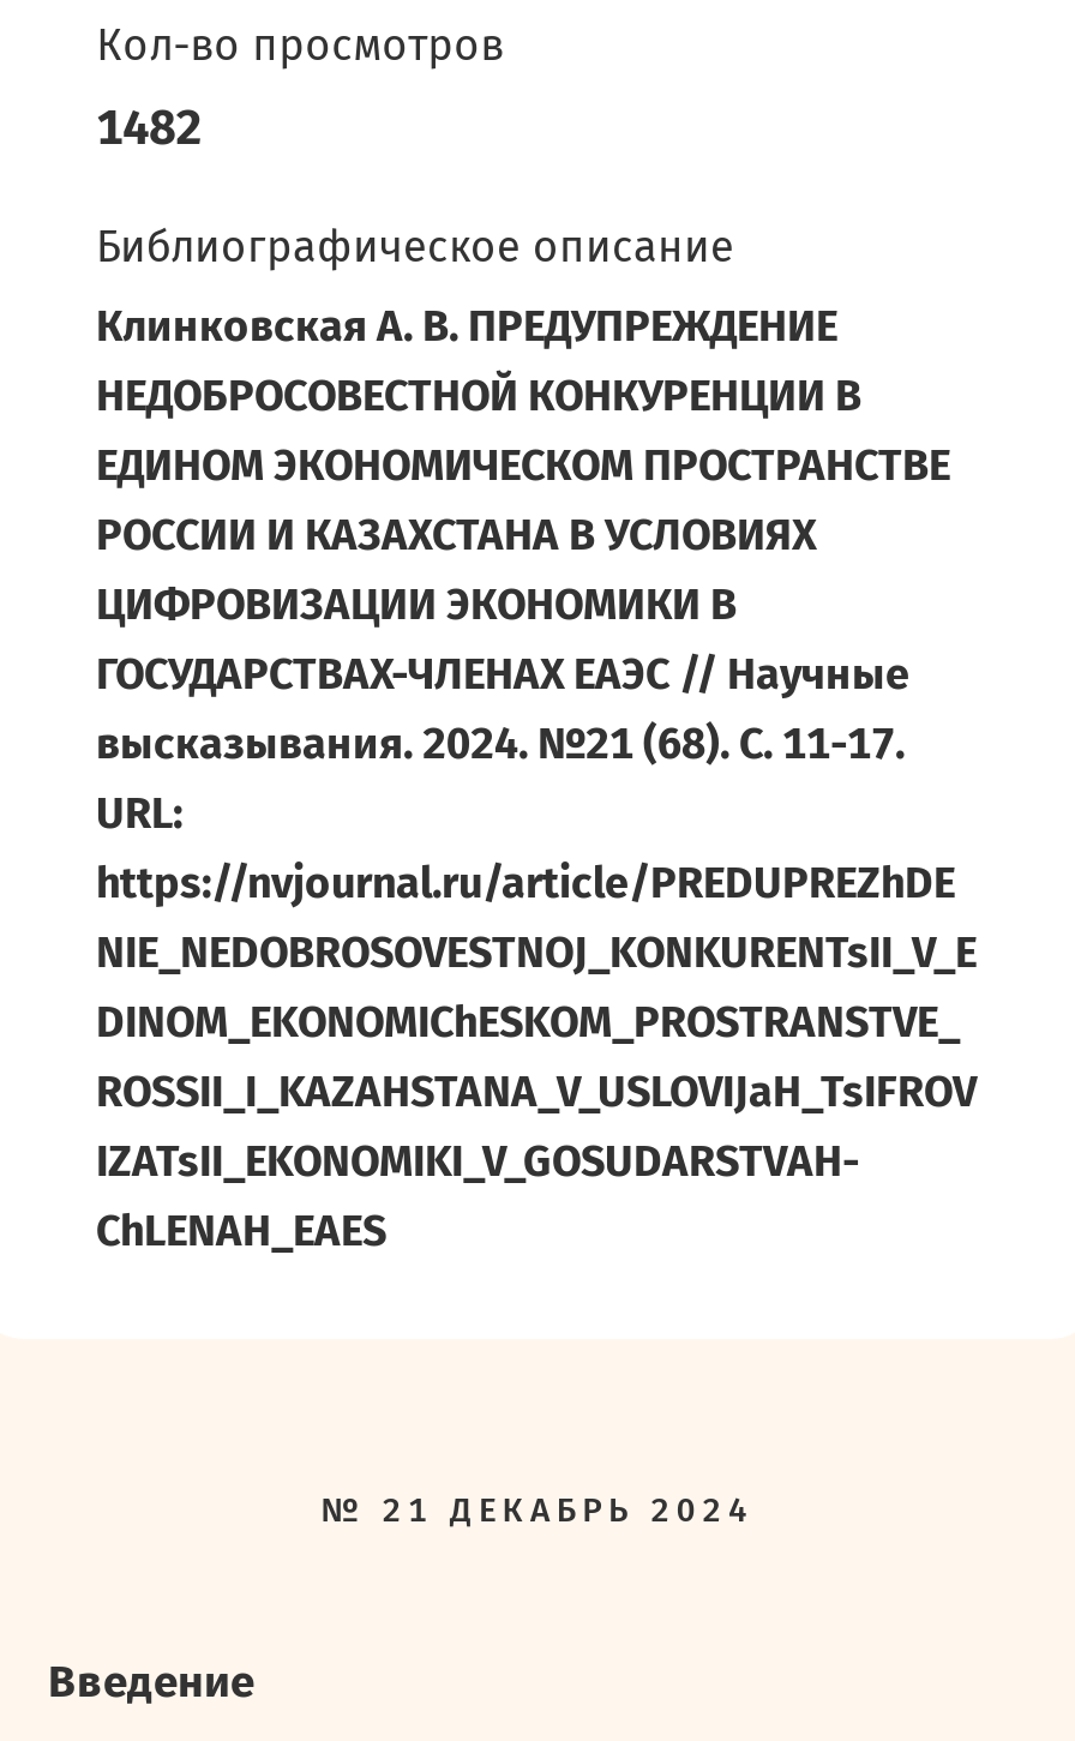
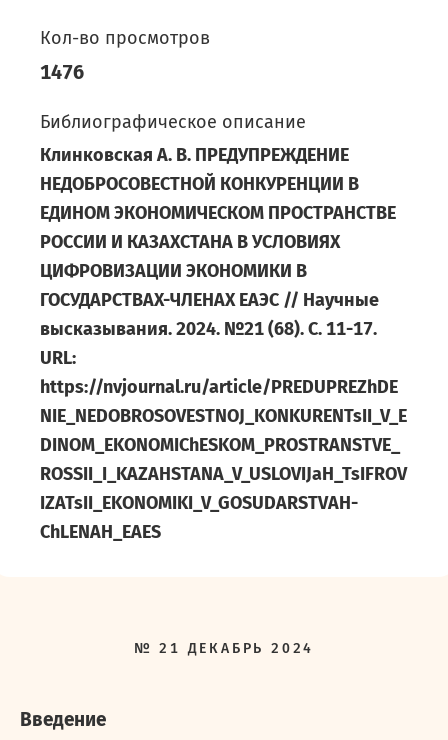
[96,98,202,156] 1482 -> [40,60,84,84] 1476

